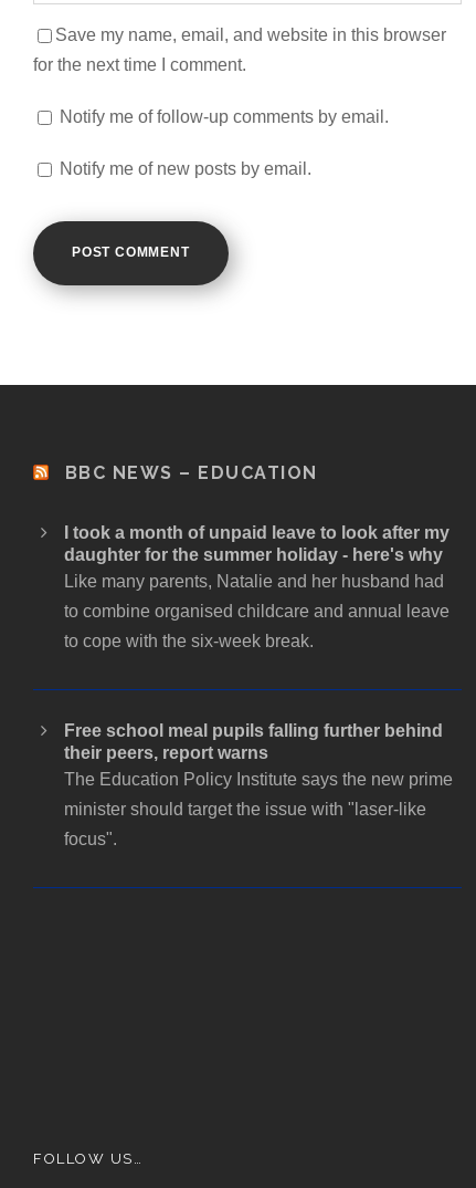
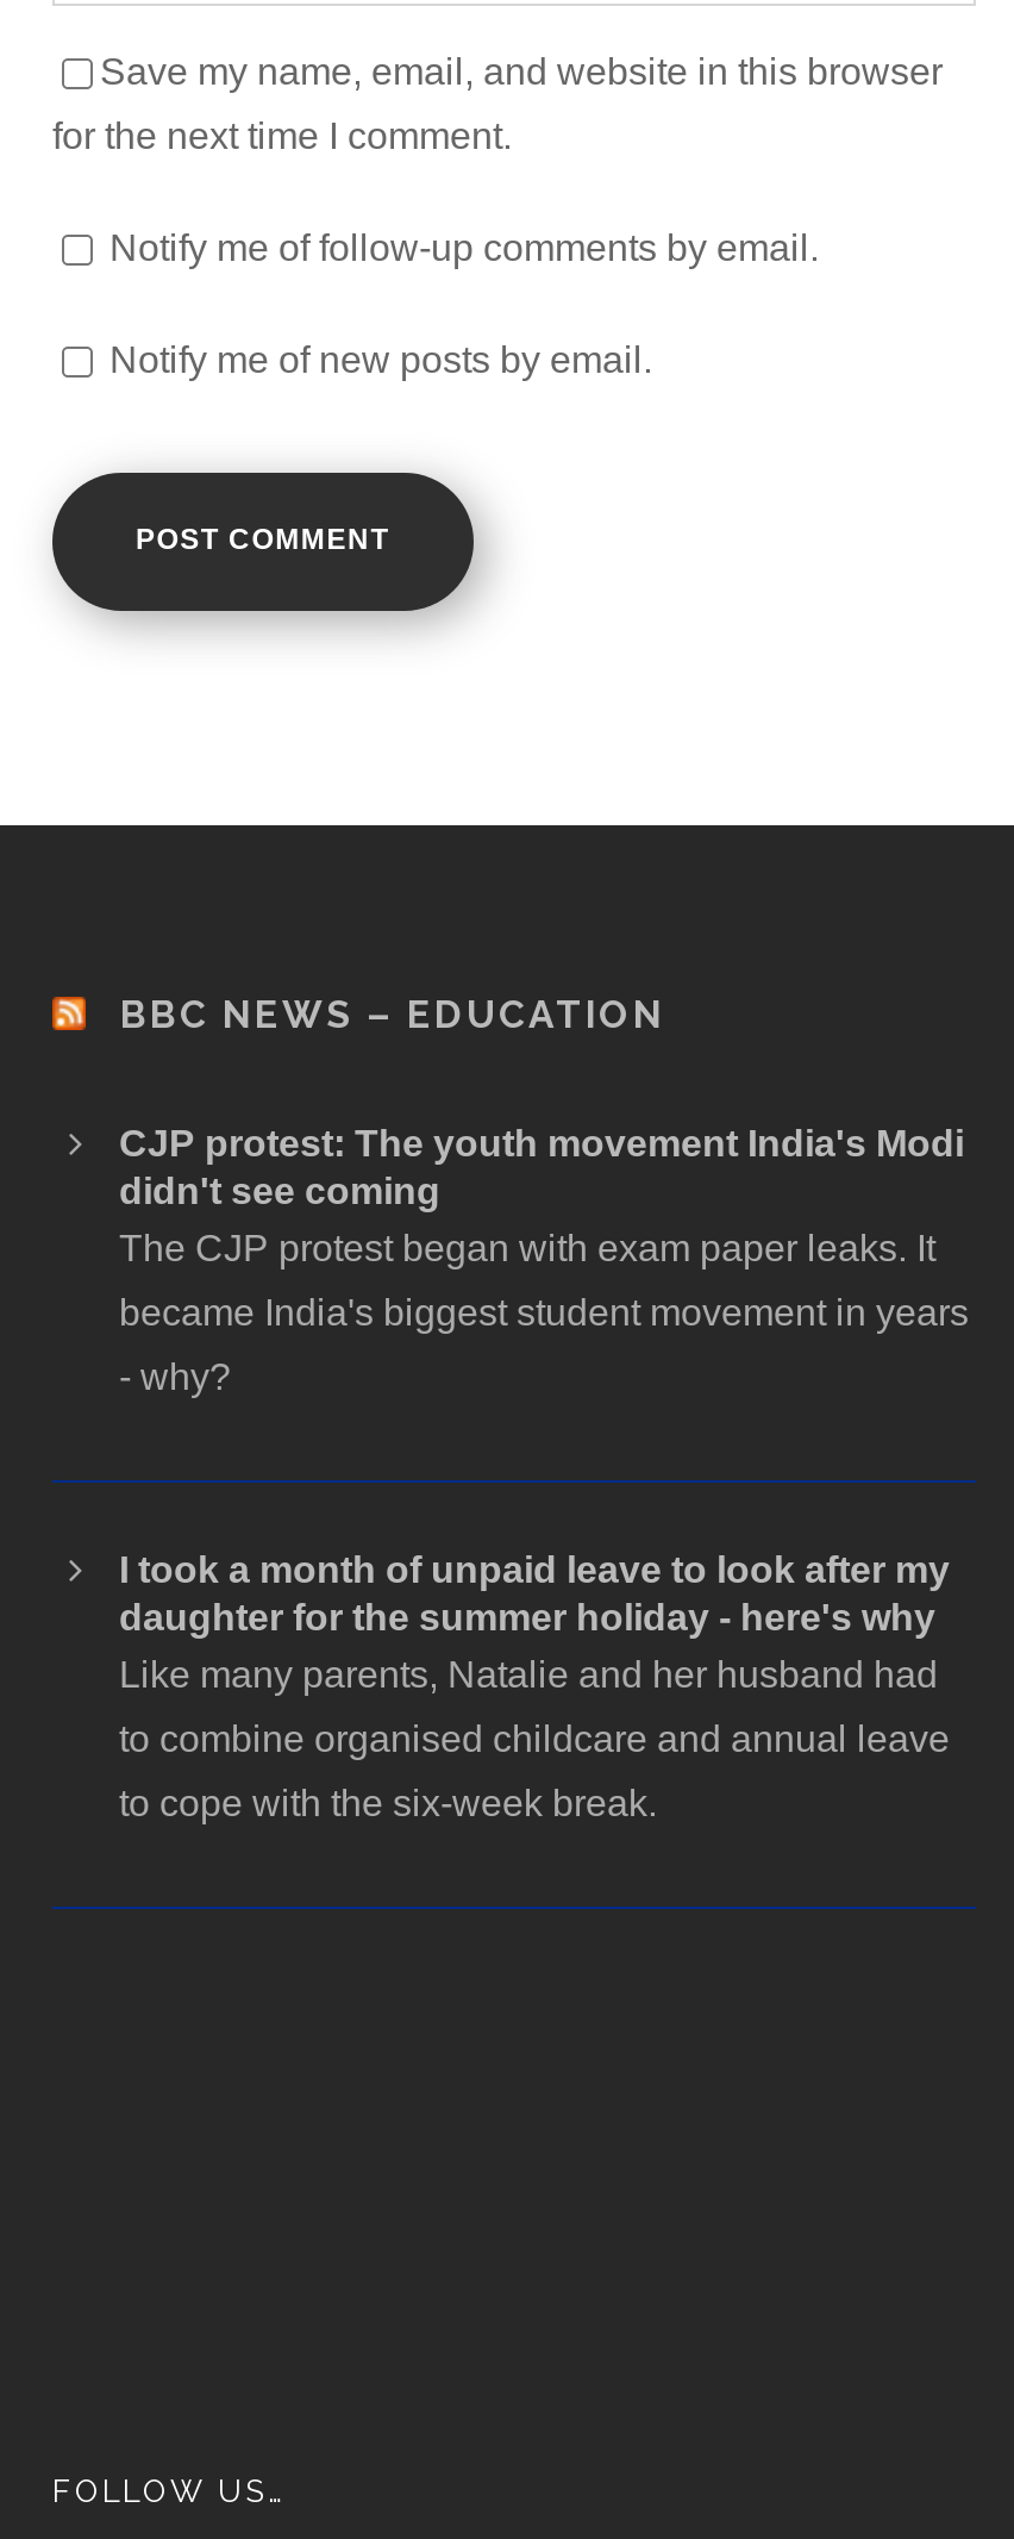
none -> [119,1123,969,1397] CJP protest: The youth movement India's Modi | didn't see coming | The CJP protest began with exam paper leaks. It | became India's biggest student movement in years | - why?
moved [64,523,449,651] -> [119,1550,950,1824]: I took a month of unpaid leave to look after my | daughter for the summer holiday - here's why | Like many parents, Natalie and her husband had | to combine organised childcare and annual leave | to cope with the six-week break.
[64,721,453,849] Free school meal pupils falling further behind | their peers, report warns | The Education Policy Institute says the new prime | minister should target the issue with "laser-like | focus". -> none

